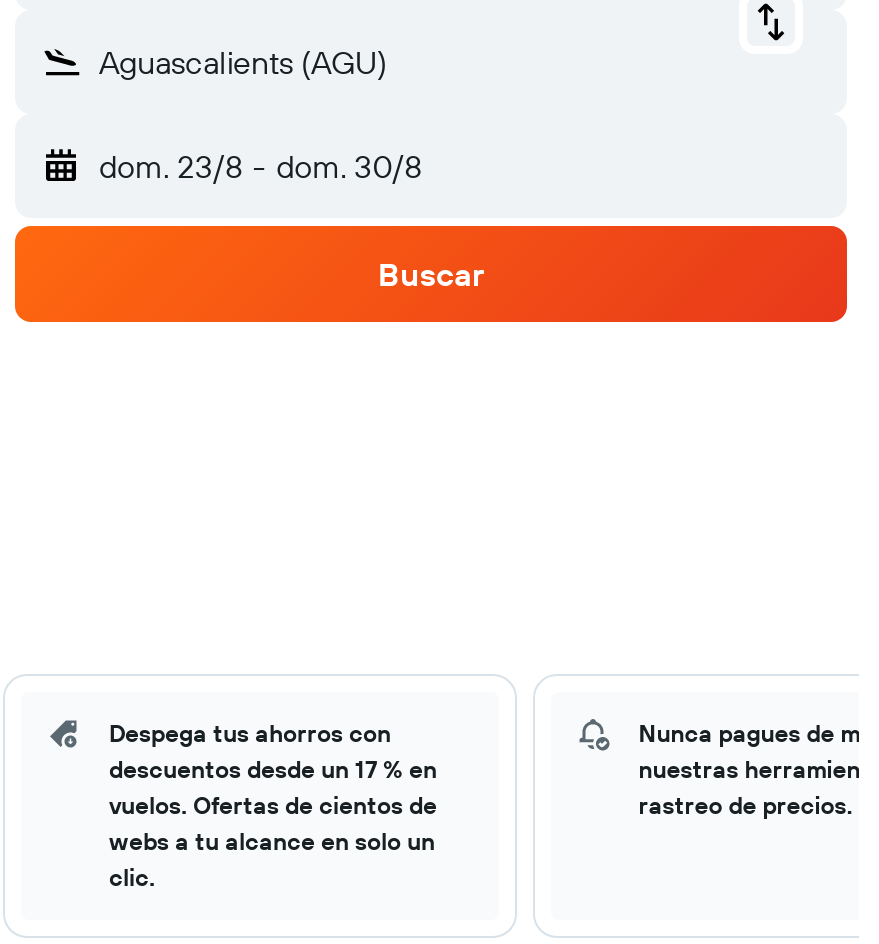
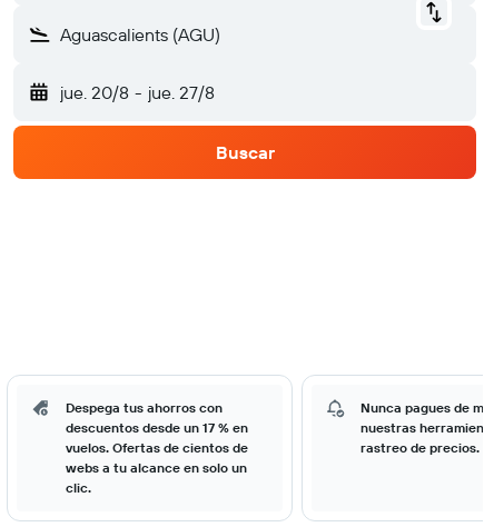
[99,146,422,186] dom. 23/8 - dom. 30/8 -> [60,81,214,103] jue. 20/8 - jue. 27/8

